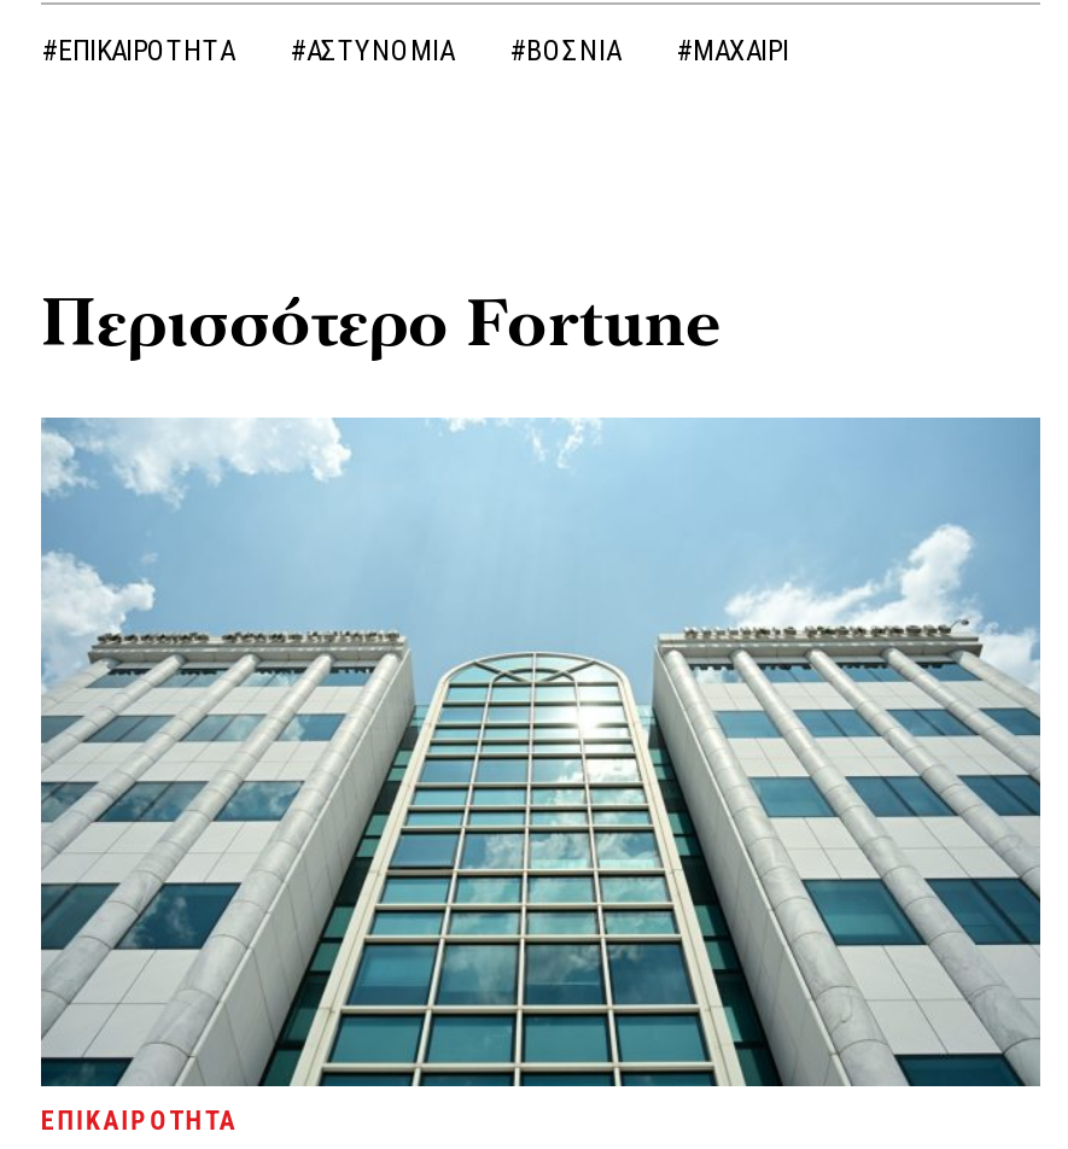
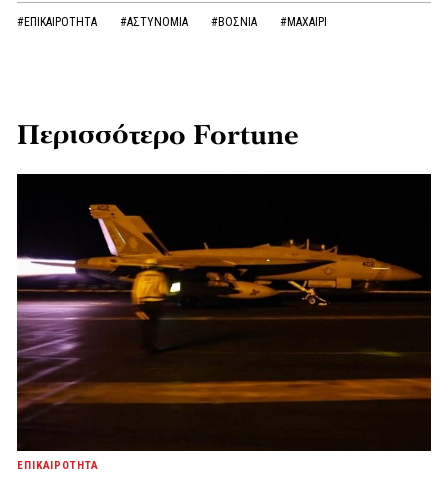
[39,418,1043,1089] [image] -> [16,173,432,452] [image]

